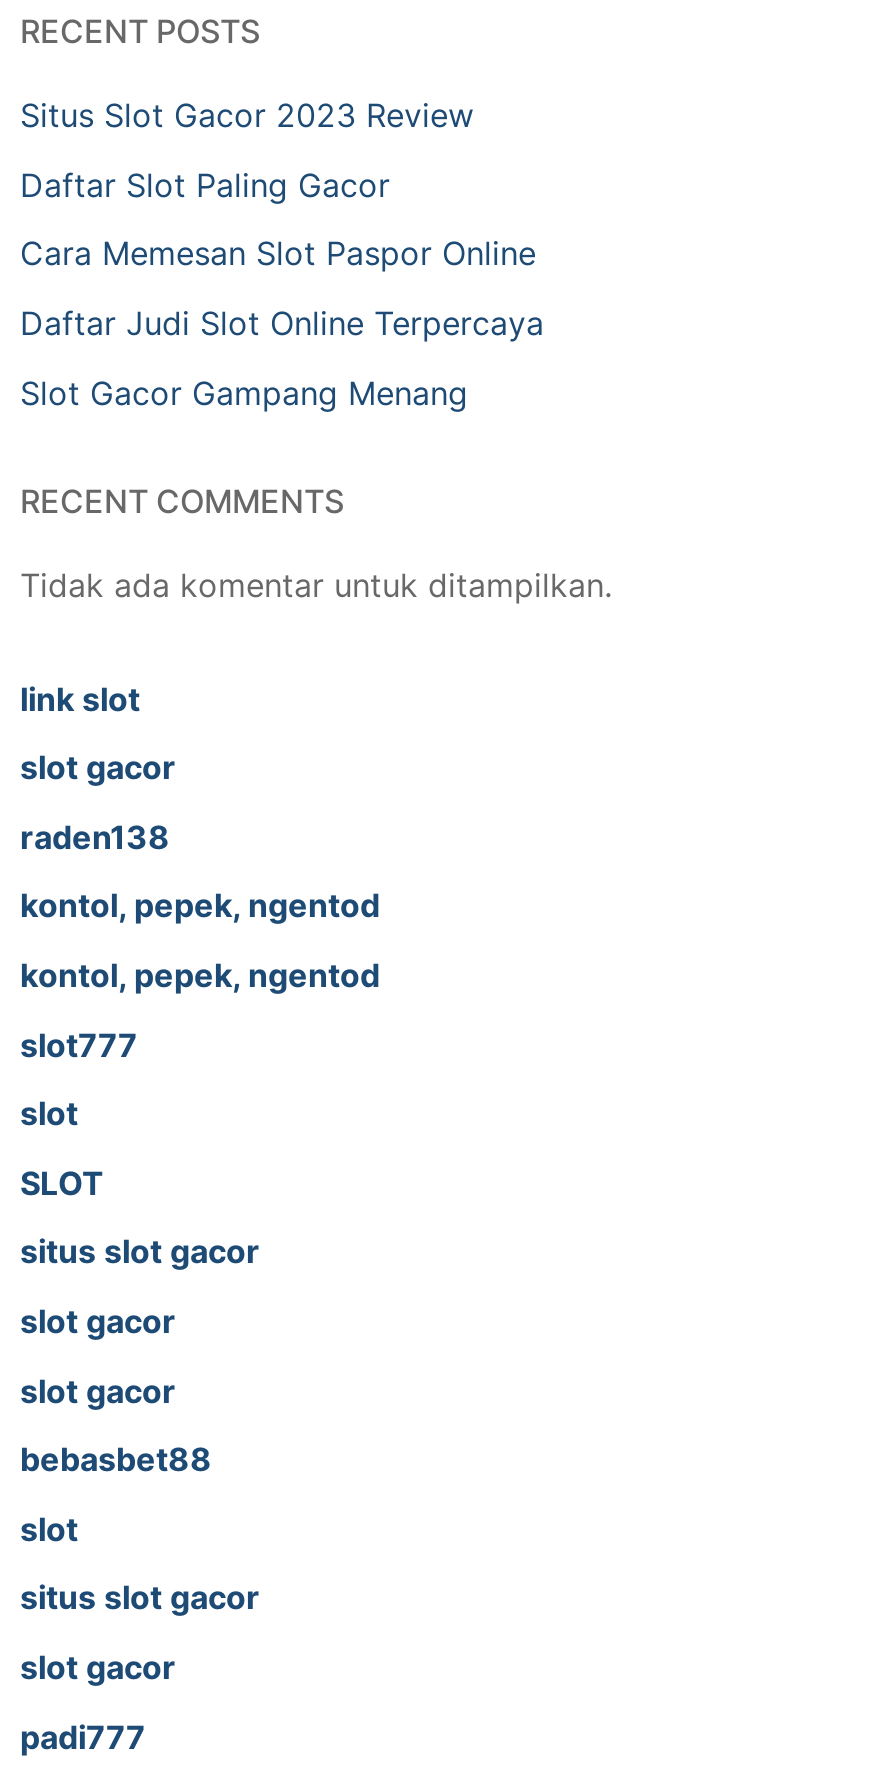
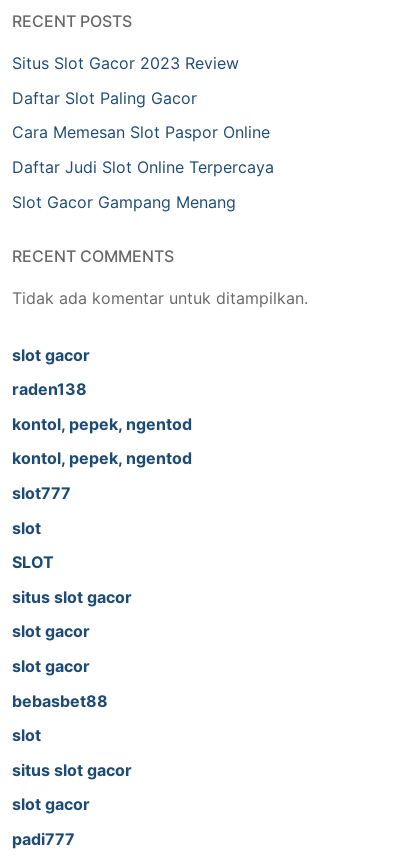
[20,678,140,718] link slot -> none

